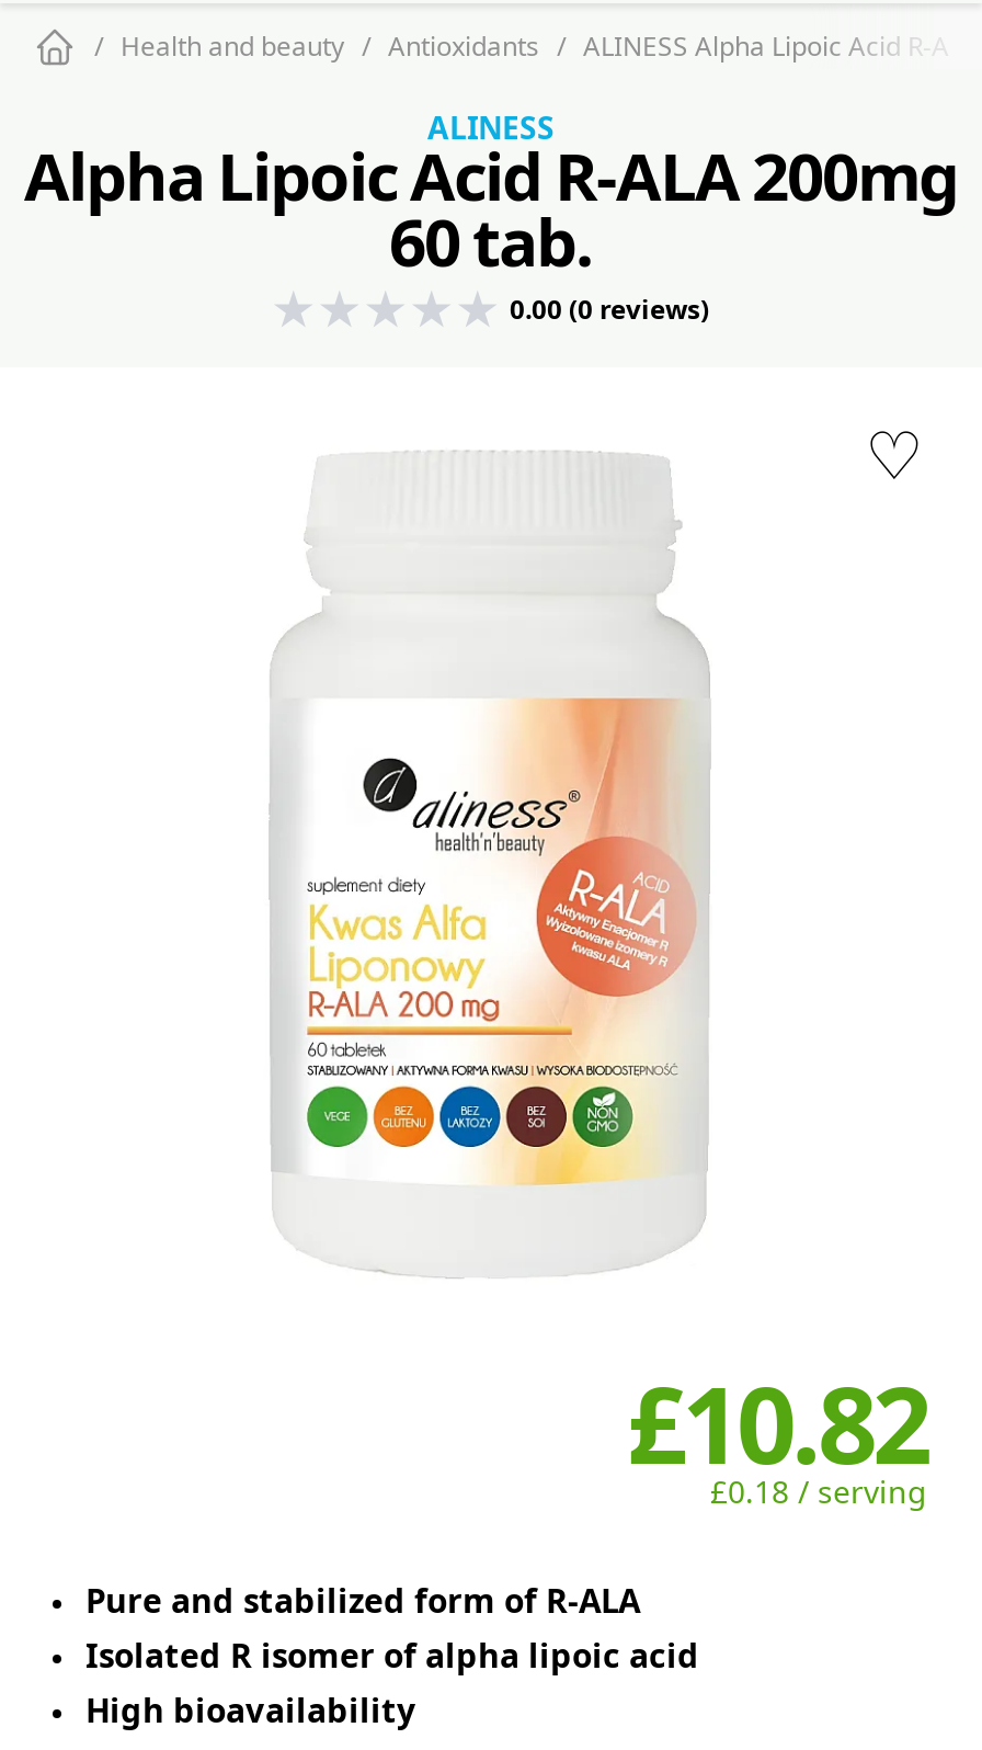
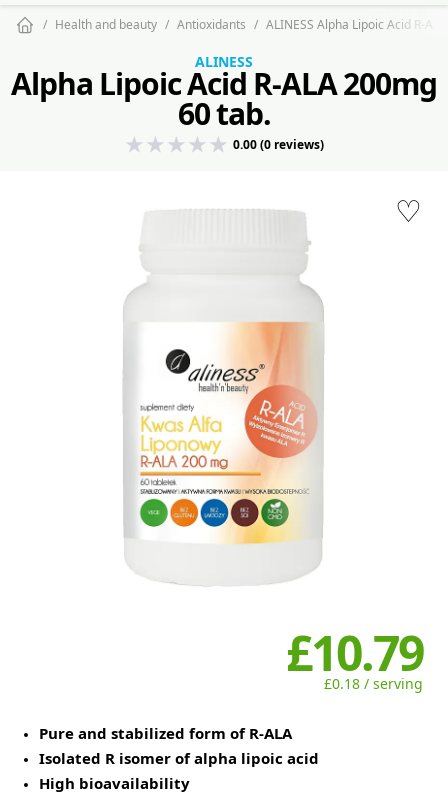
[627,1372,927,1477] £10.82 -> [286,629,423,677] £10.79

